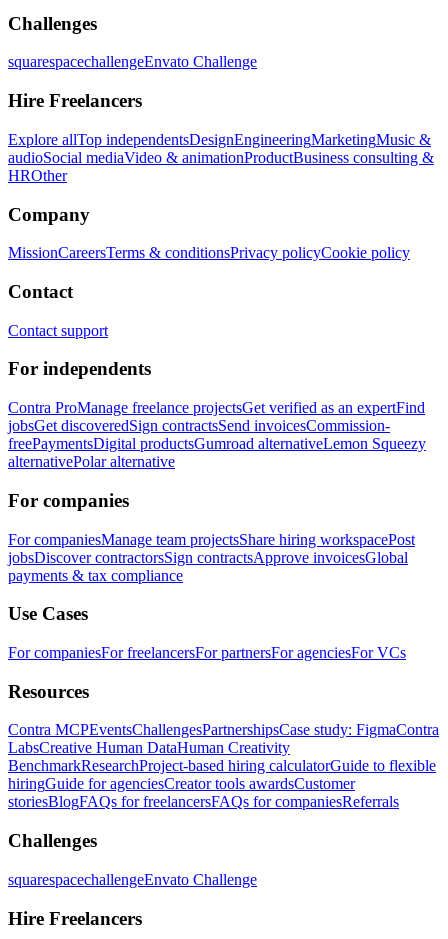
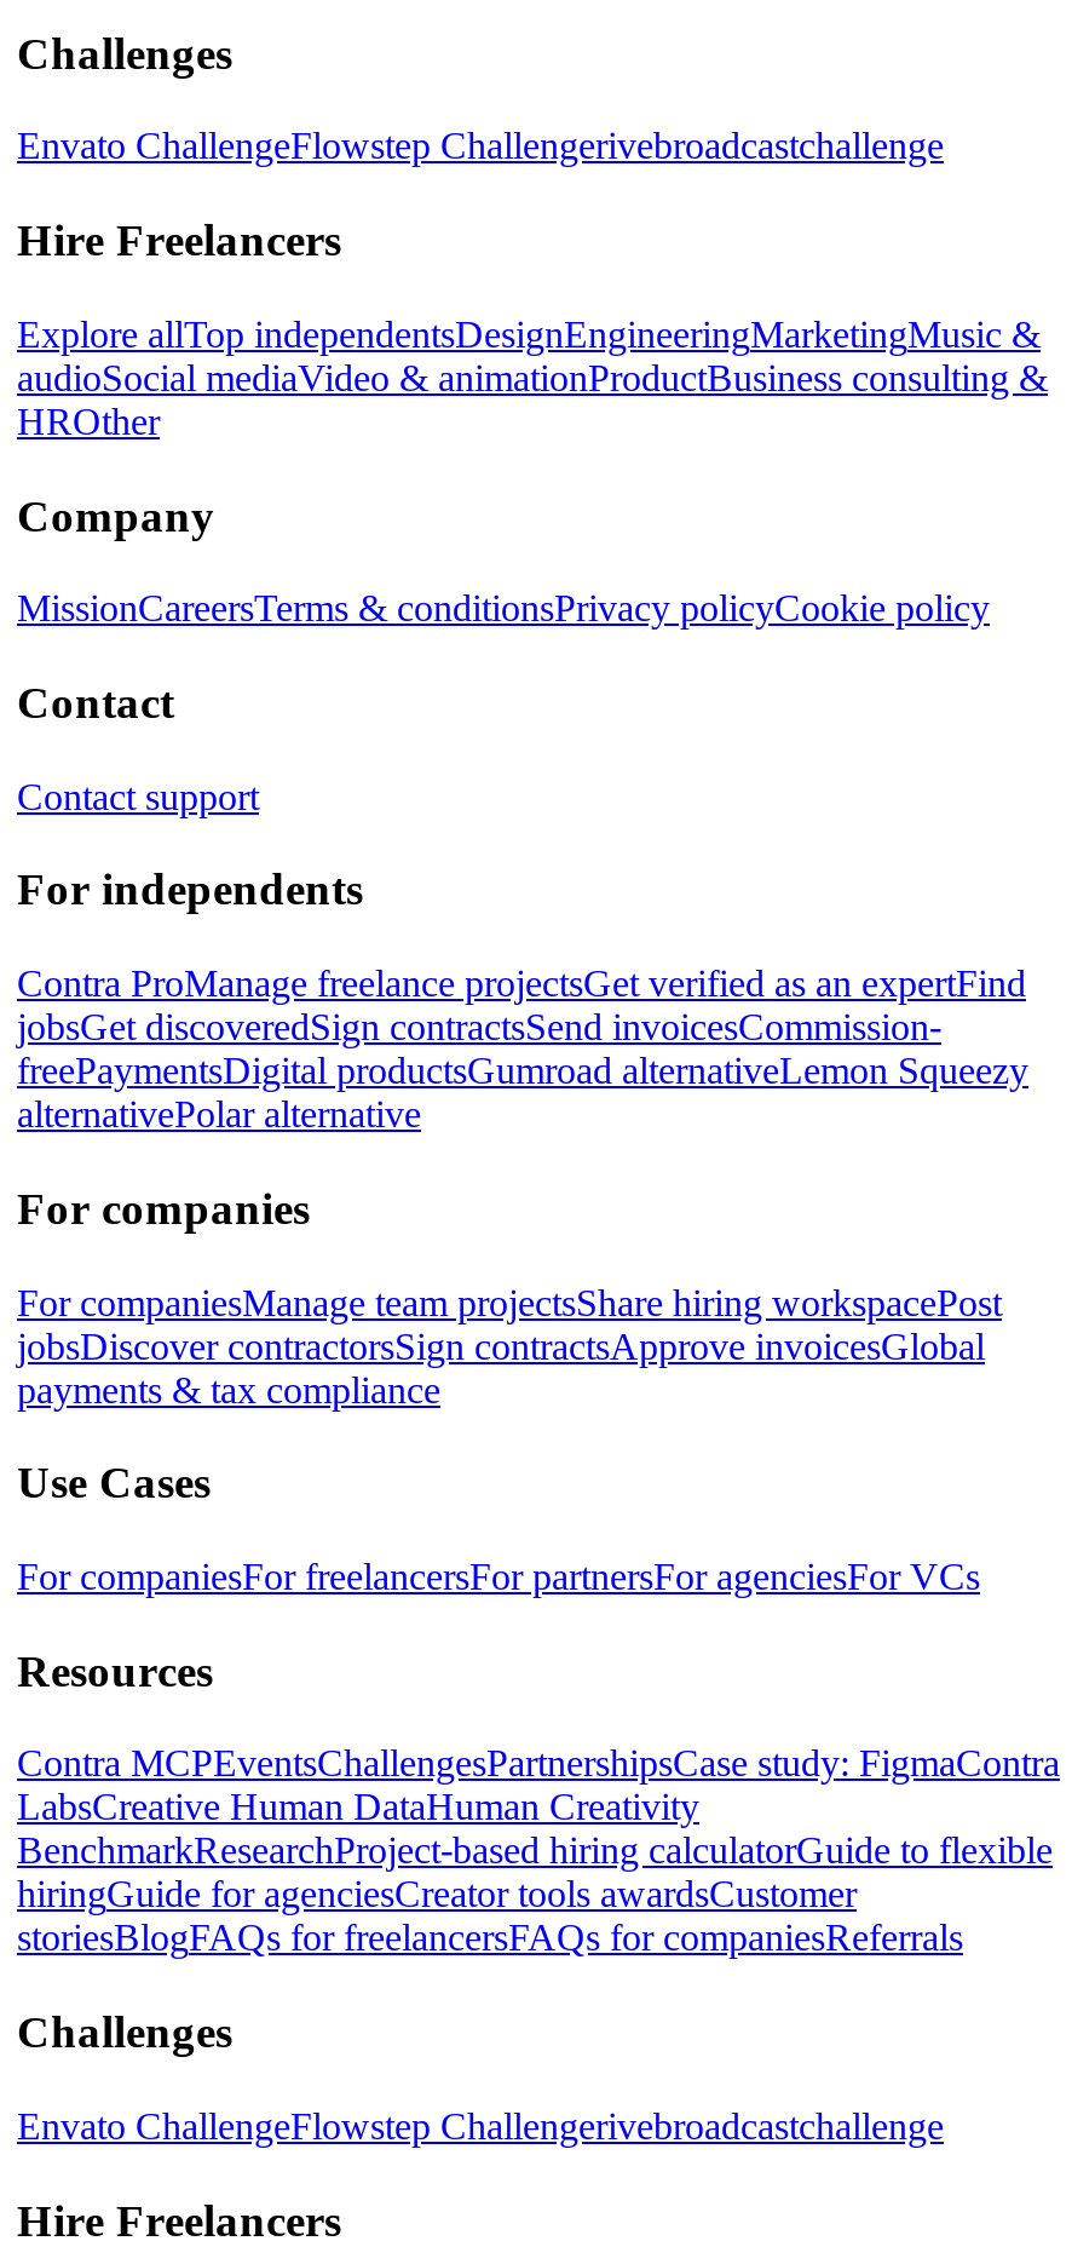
[8,53,257,70] squarespacechallengeEnvato Challenge -> [17,126,944,167] Envato ChallengeFlowstep Challengerivebroadcastchallenge
[8,871,257,888] squarespacechallengeEnvato Challenge -> [17,2105,944,2146] Envato ChallengeFlowstep Challengerivebroadcastchallenge

